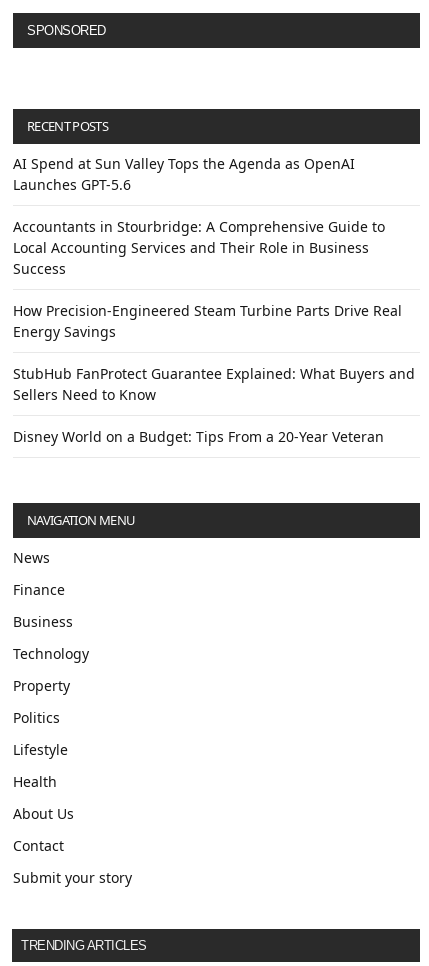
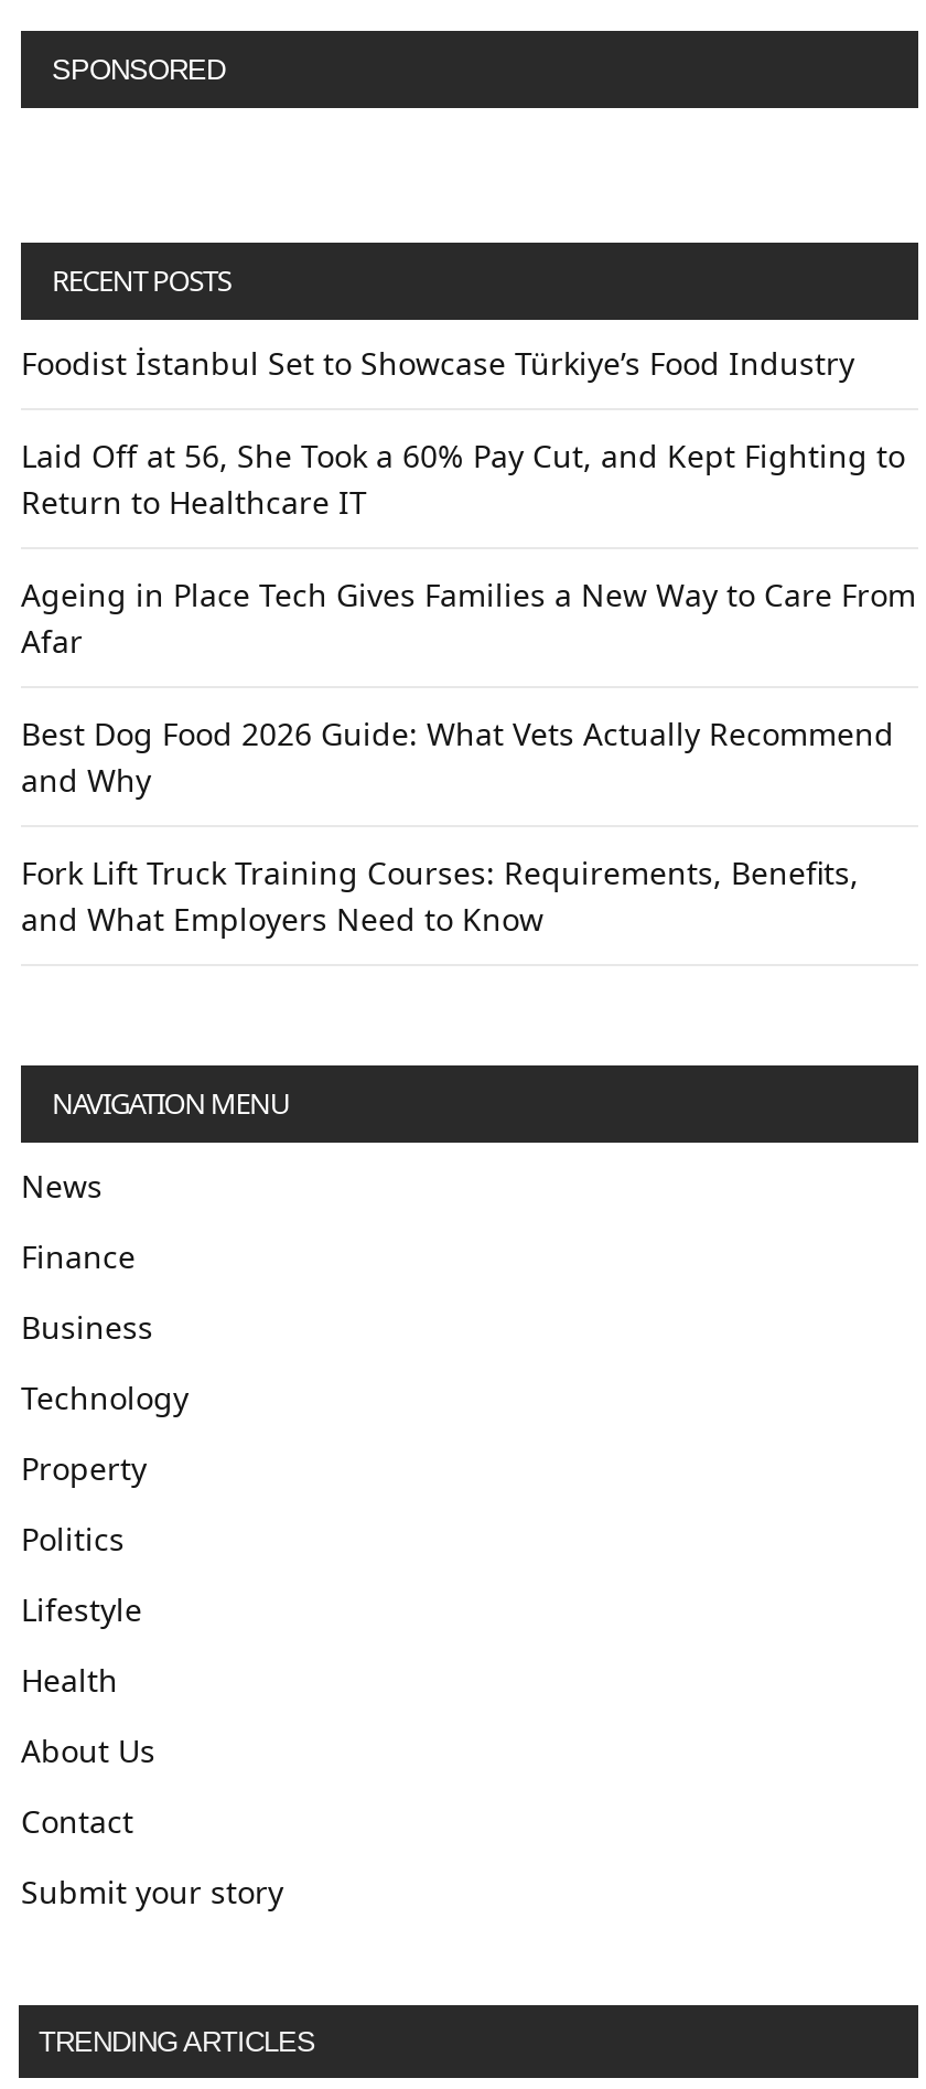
[13,154,355,194] AI Spend at Sun Valley Tops the Agenda as OpenAI | Launches GPT-5.6 -> [21,342,854,384] Foodist İstanbul Set to Showcase Türkiye’s Food Industry
[13,217,385,278] Accountants in Stourbridge: A Comprehensive Guide to | Local Accounting Services and Their Role in Business | Success -> [21,434,905,523] Laid Off at 56, She Took a 60% Pay Cut, and Kept Fighting to | Return to Healthcare IT
[13,301,402,341] How Precision-Engineered Steam Turbine Parts Drive Real | Energy Savings -> [21,573,916,662] Ageing in Place Tech Gives Families a New Way to Care From | Afar
[13,364,415,404] StubHub FanProtect Guarantee Explained: What Buyers and | Sellers Need to Know -> [21,712,894,801] Best Dog Food 2026 Guide: What Vets Actually Recommend | and Why
[13,427,384,446] Disney World on a Budget: Tips From a 20-Year Veteran -> [21,851,859,939] Fork Lift Truck Training Courses: Requirements, Benefits, | and What Employers Need to Know

